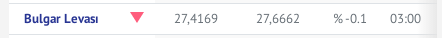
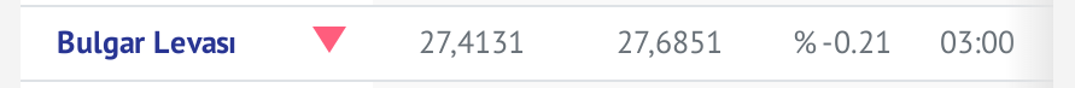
[174,10,218,27] 27,4169 -> [419,22,525,63] 27,4131
[256,10,300,27] 27,6662 -> [617,22,723,63] 27,6851
[332,10,366,27] % -0.1 -> [793,22,892,63] % -0.21

